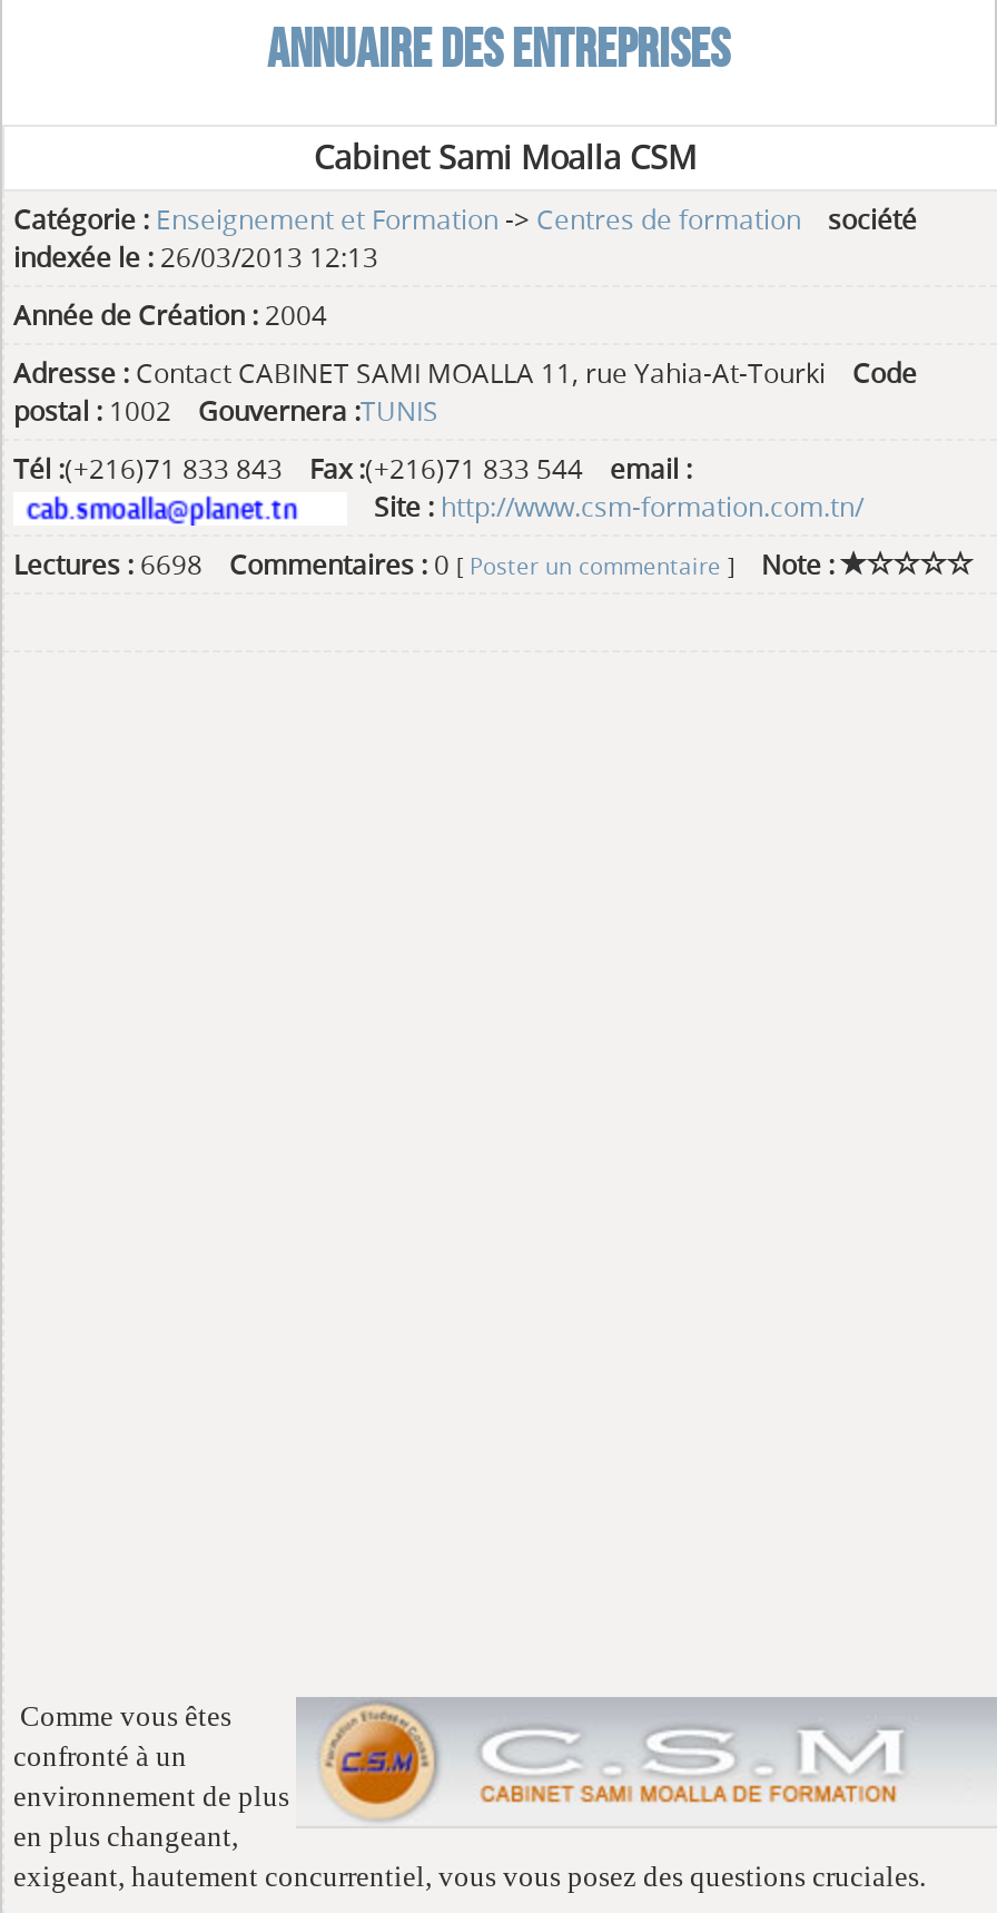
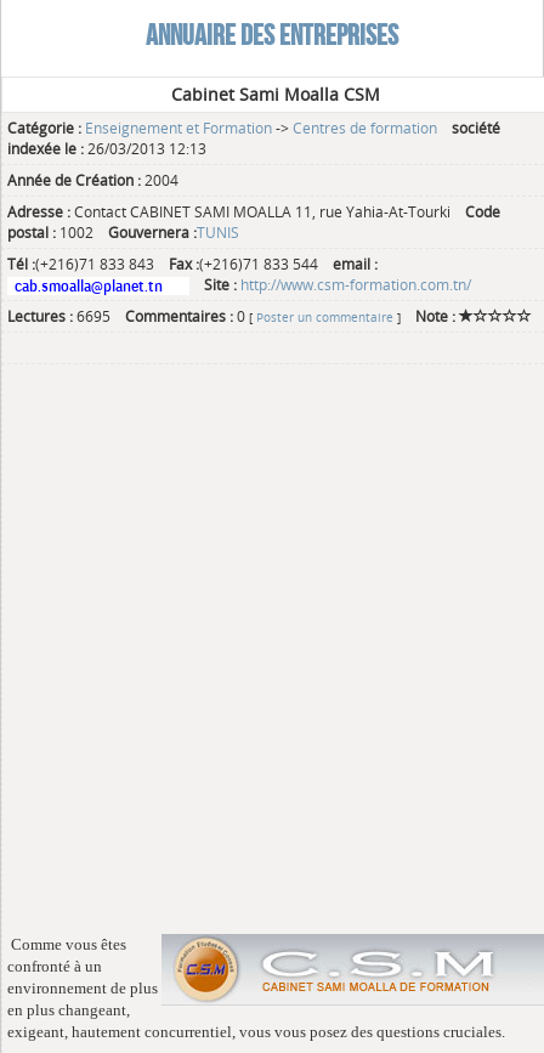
[13,546,734,581] Lectures : 6698 Commentaires : 0 [Poster un commentaire] -> [7,306,401,325] Lectures : 6695 Commentaires : 0 [Poster un commentaire]

